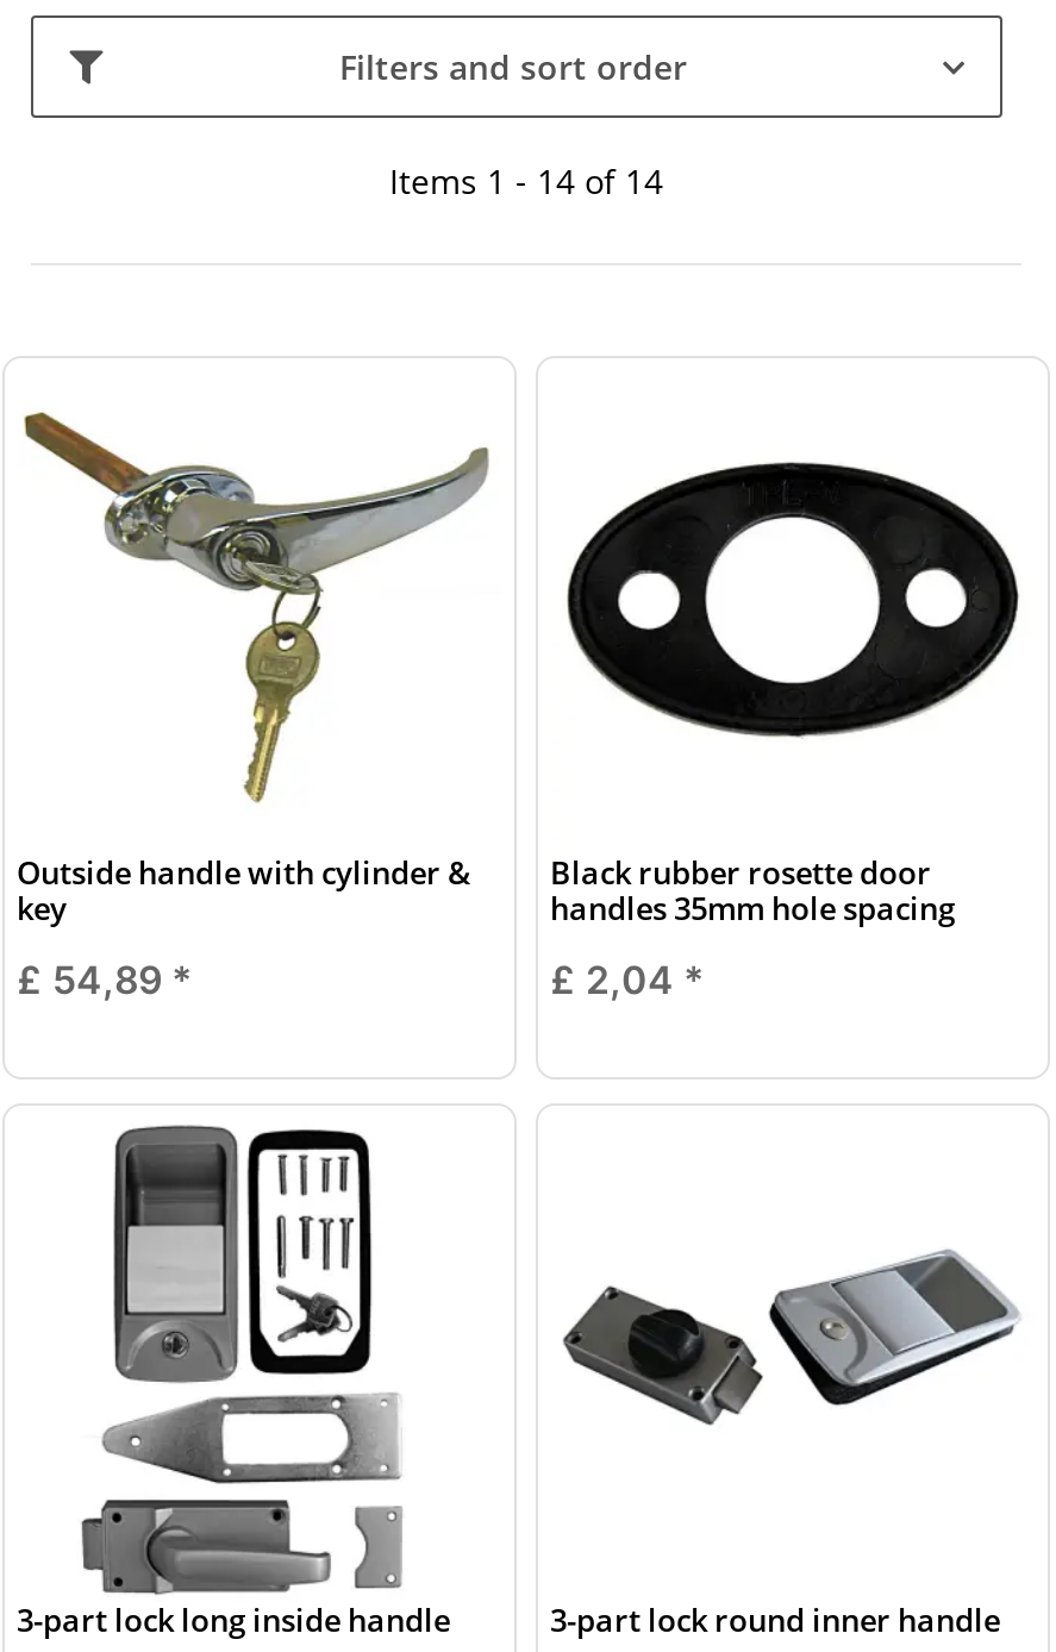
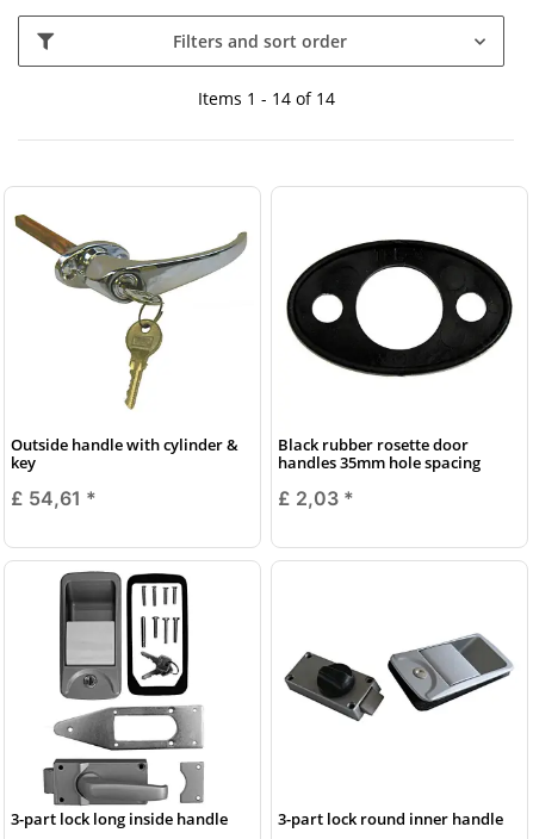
[17,956,193,1004] £ 54,89 * -> [11,486,97,510] £ 54,61 *
[550,956,705,1004] £ 2,04 * -> [278,486,354,510] £ 2,03 *

